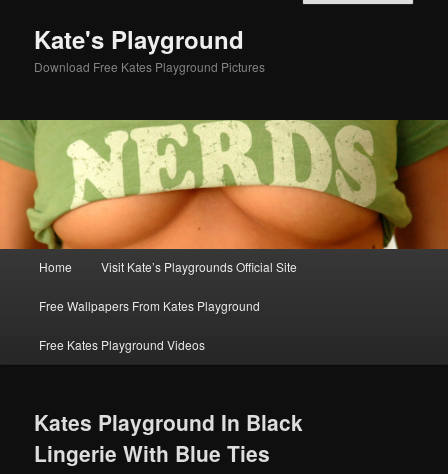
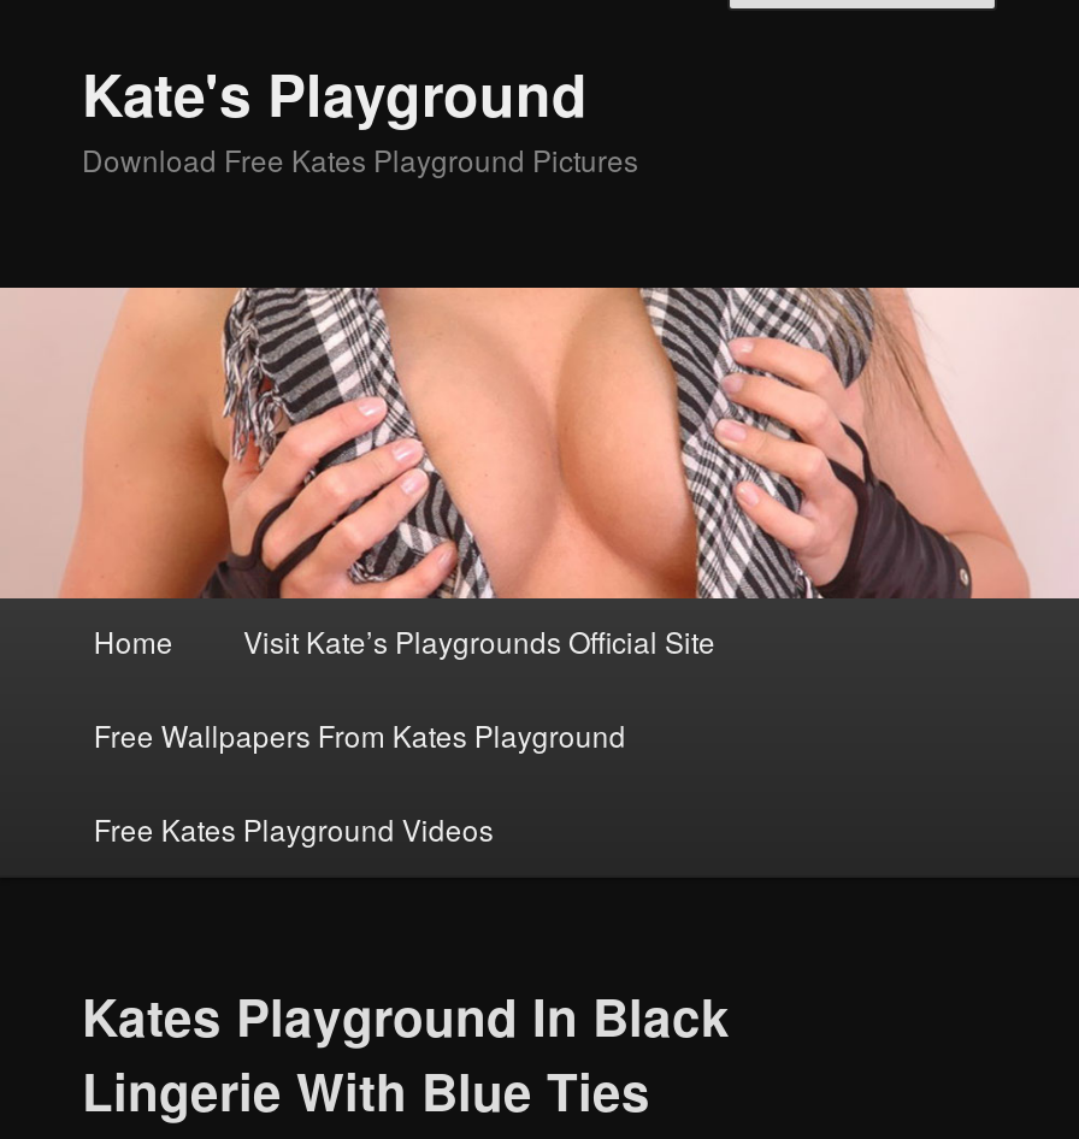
[3,119,445,250] [image] -> [7,285,1072,601] [image]

